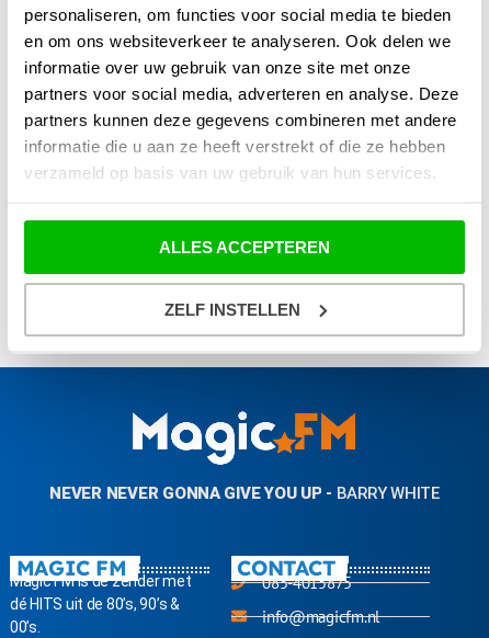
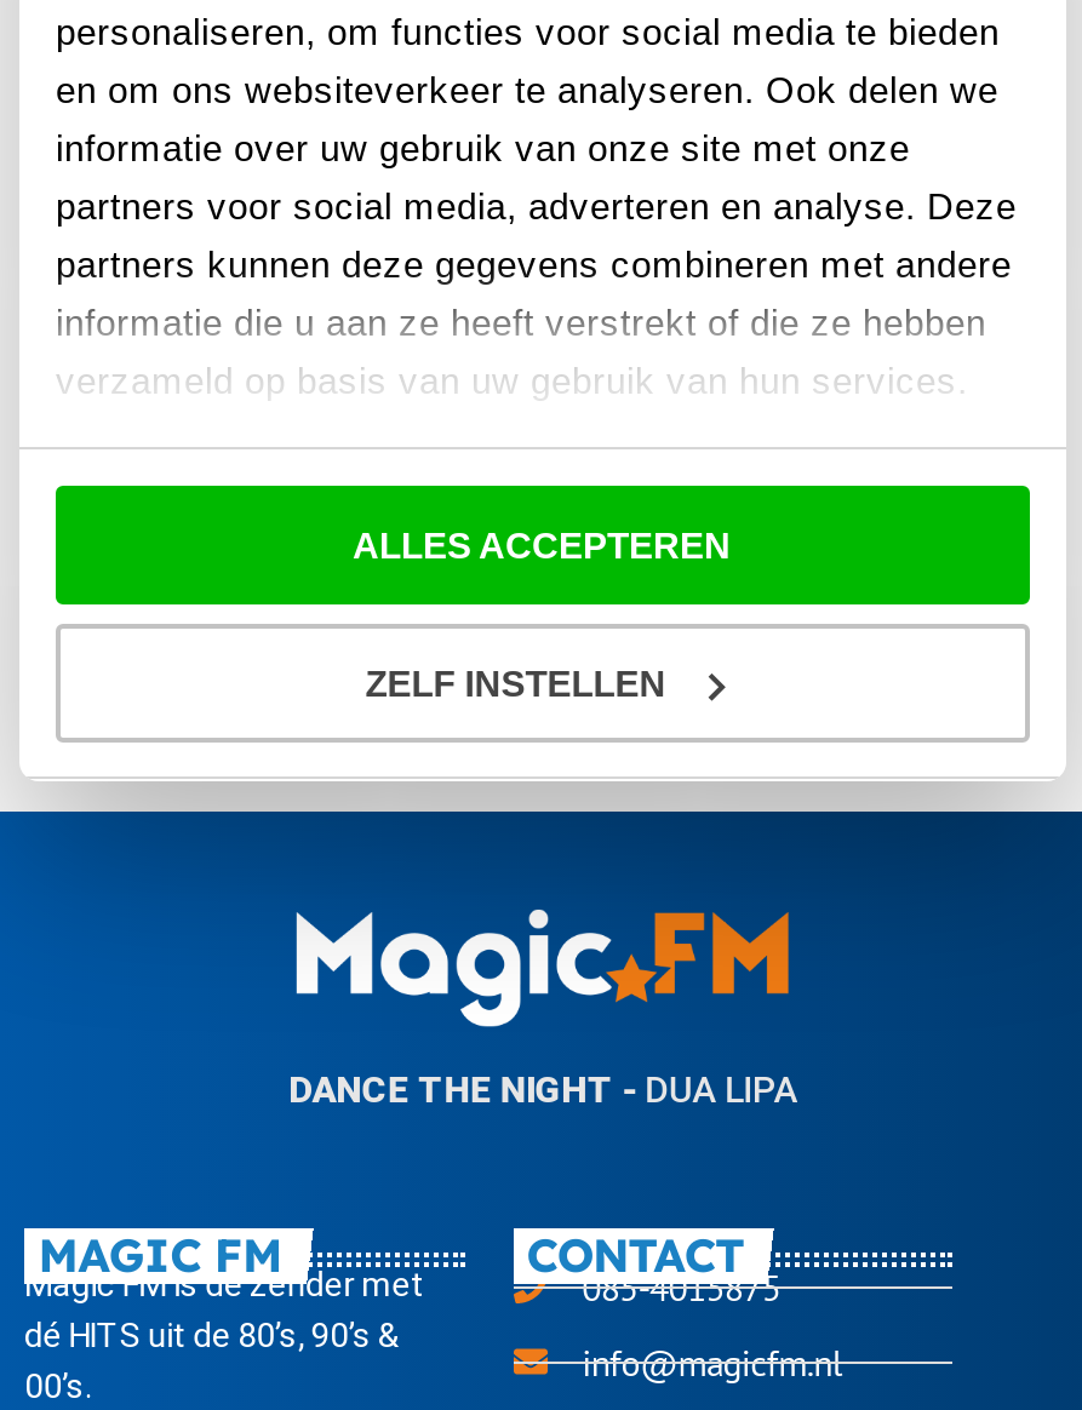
[50,483,439,503] NEVER NEVER GONNA GIVE YOU UP - BARRY WHITE -> [288,1068,797,1112] DANCE THE NIGHT - DUA LIPA

